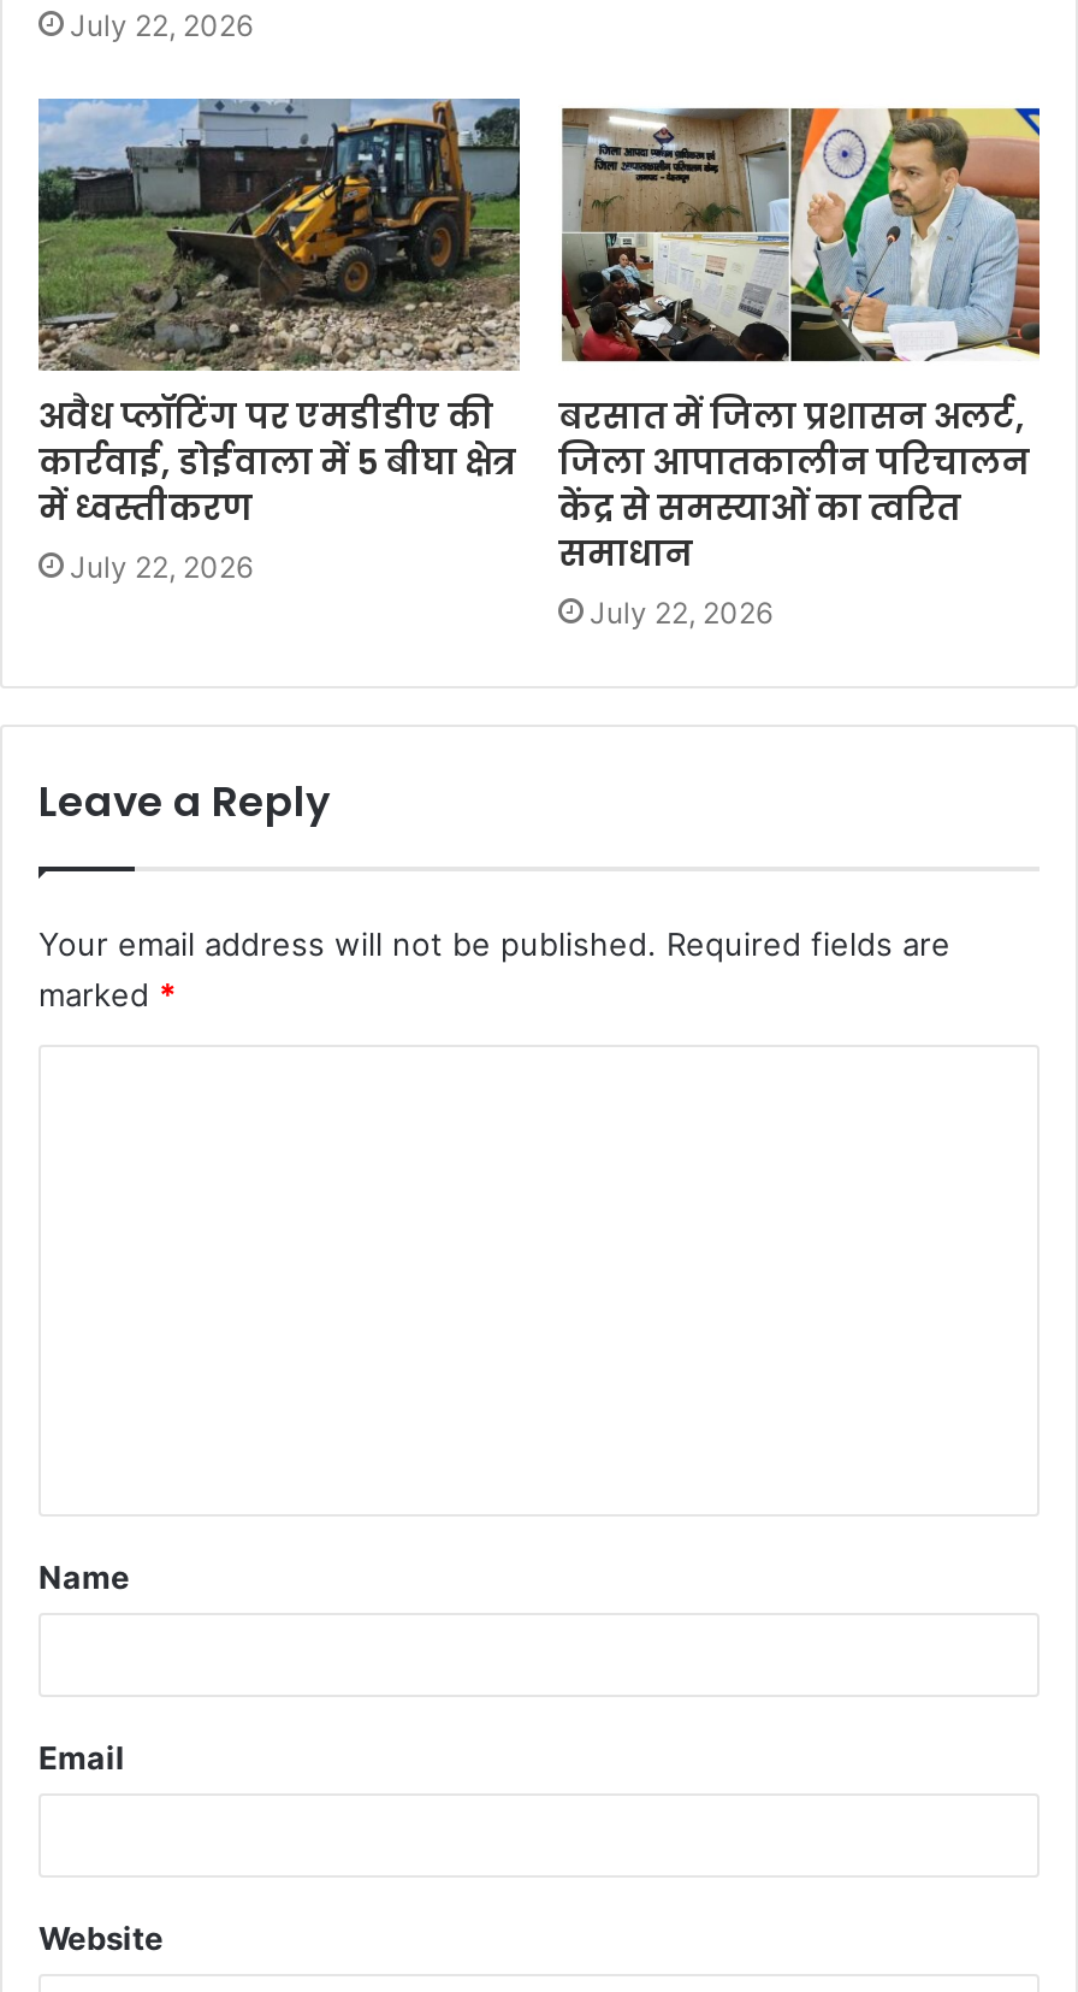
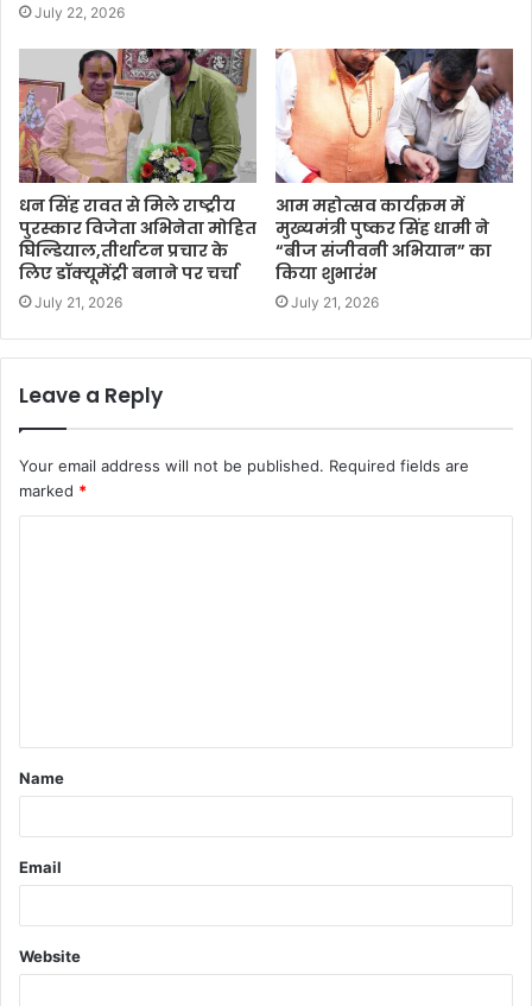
[36,96,520,585] [image] | अवैध प्लॉटिंग पर एमडीडीए की | कार्रवाई, डोईवाला में 5 बीघा क्षेत्र | में ध्वस्तीकरण | July 22, 2026 -> [18,48,256,311] [image] | धन सिंह रावत से मिले राष्ट्रीय | पुरस्कार विजेता अभिनेता मोहित | घिल्डियाल,तीर्थाटन प्रचार के | लिए डॉक्यूमेंट्री बनाने पर चर्चा | July 21, 2026
[558,99,1042,630] [image] | बरसात में जिला प्रशासन अलर्ट, | जिला आपातकालीन परिचालन | केंद्र से समस्याओं का त्वरित | समाधान | July 22, 2026 -> [274,48,514,311] [image] | आम महोत्सव कार्यक्रम में | मुख्यमंत्री पुष्कर सिंह धामी ने | “बीज संजीवनी अभियान” का | किया शुभारंभ | July 21, 2026

